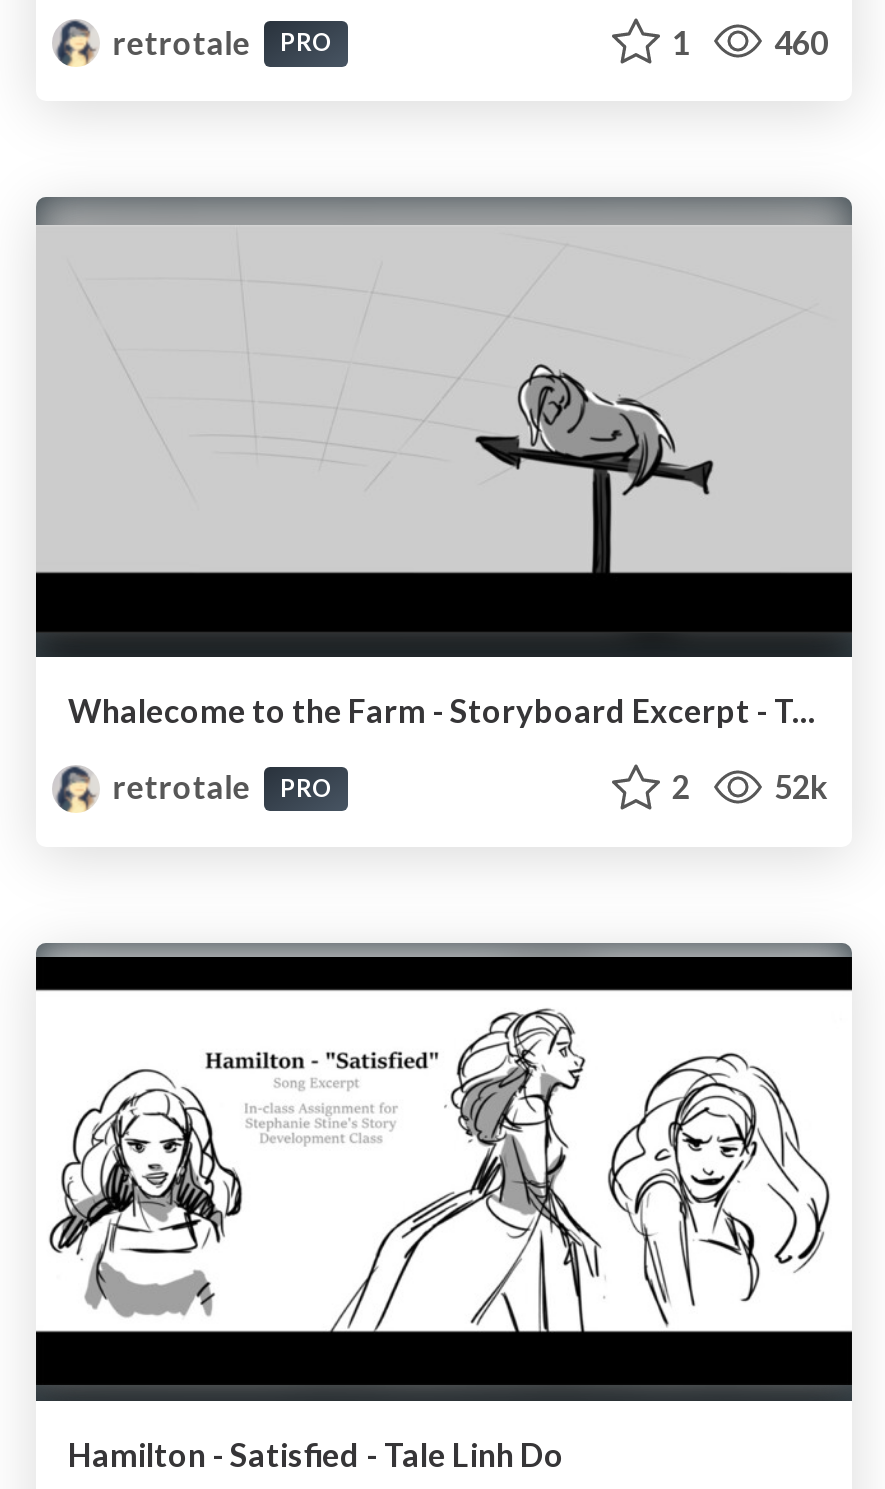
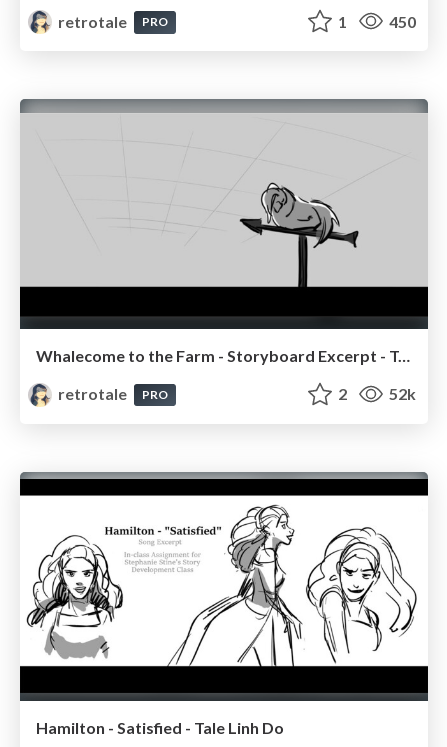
[768,22,828,60] 460 -> [386,12,416,31] 450

